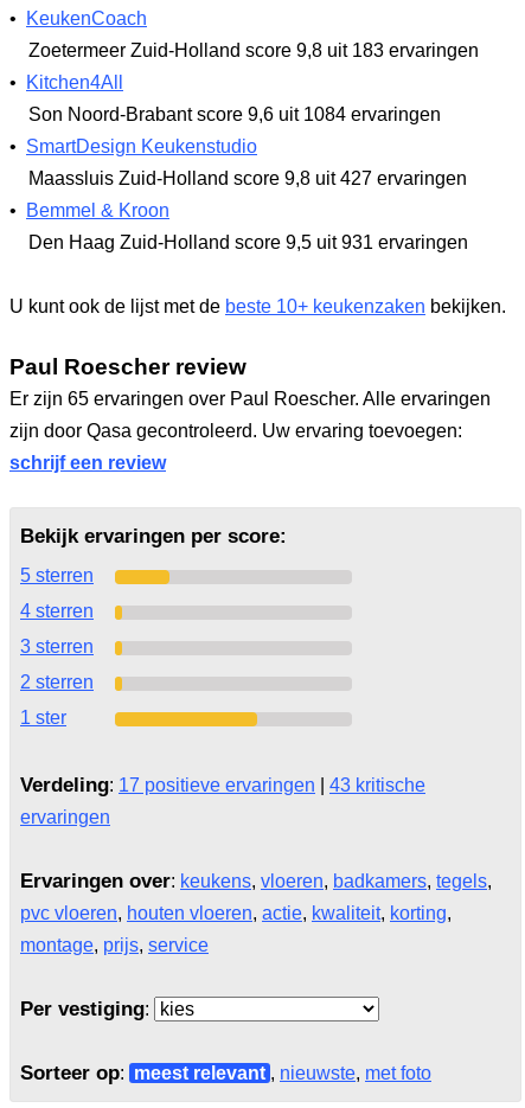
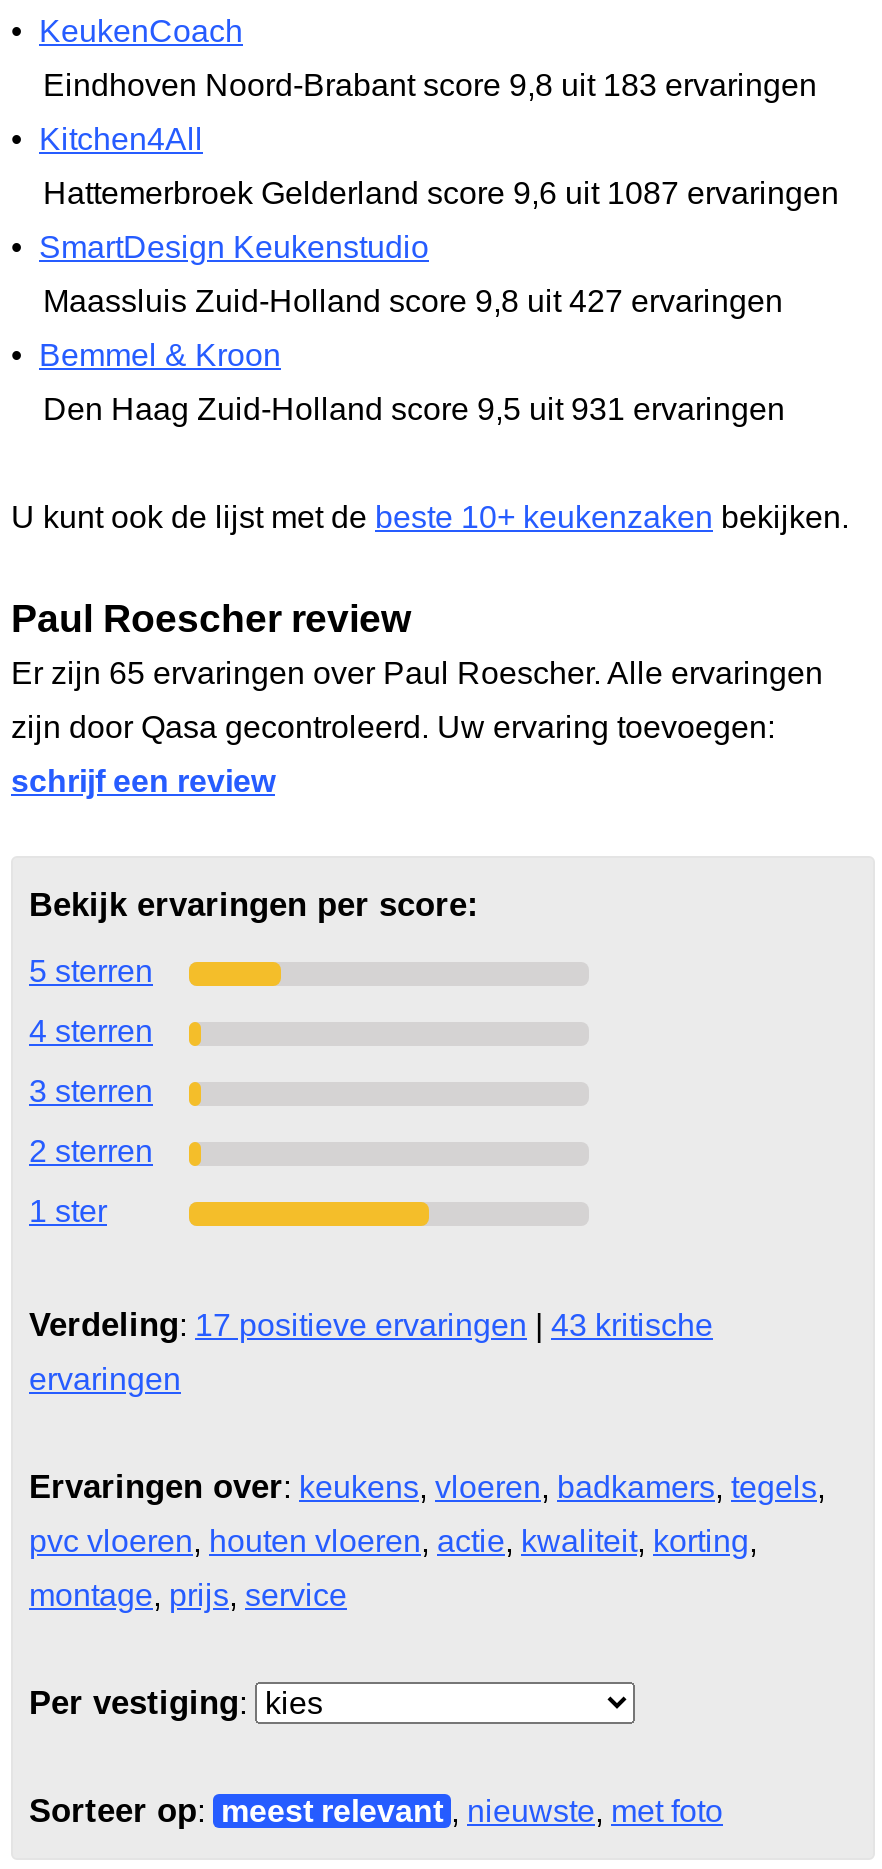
[24,40,479,60] Zoetermeer Zuid-Holland score 9,8 uit 183 ervaringen -> [35,68,817,102] Eindhoven Noord-Brabant score 9,8 uit 183 ervaringen
[24,104,441,124] Son Noord-Brabant score 9,6 uit 1084 ervaringen -> [35,176,839,210] Hattemerbroek Gelderland score 9,6 uit 1087 ervaringen

